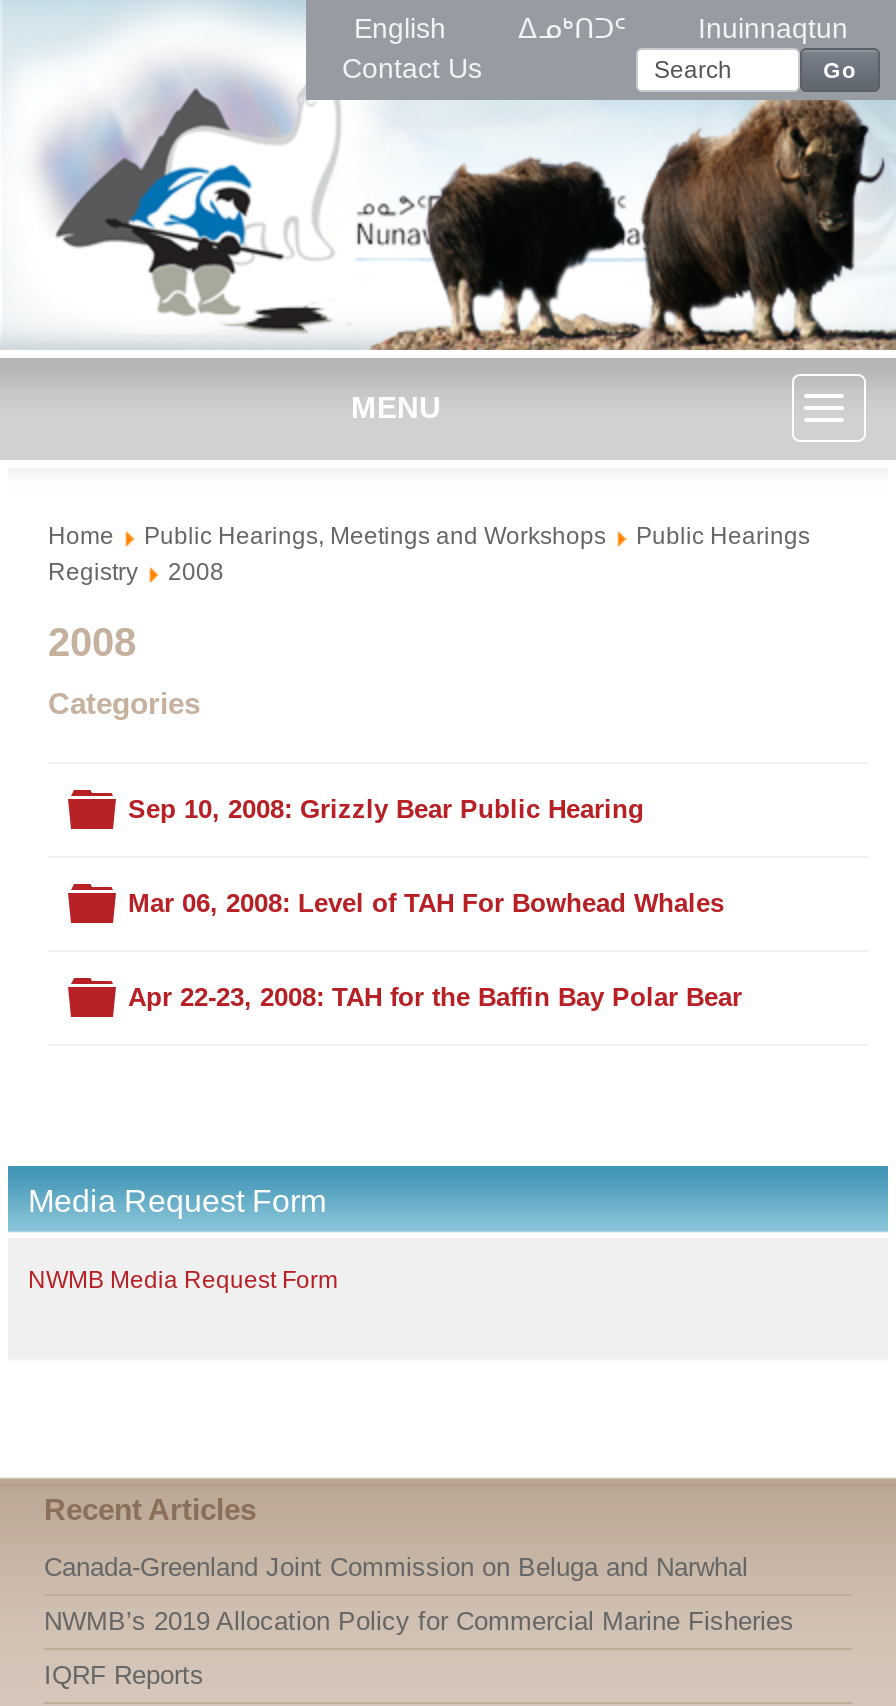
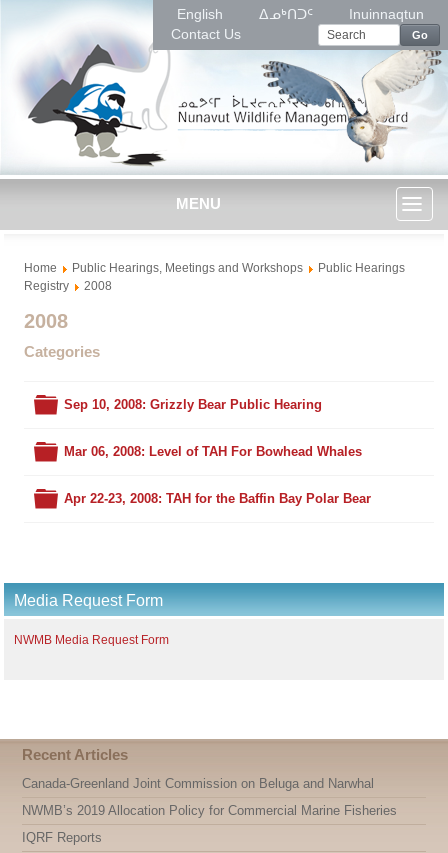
[370,98,890,350] [image] -> [187,49,445,175] [image]

